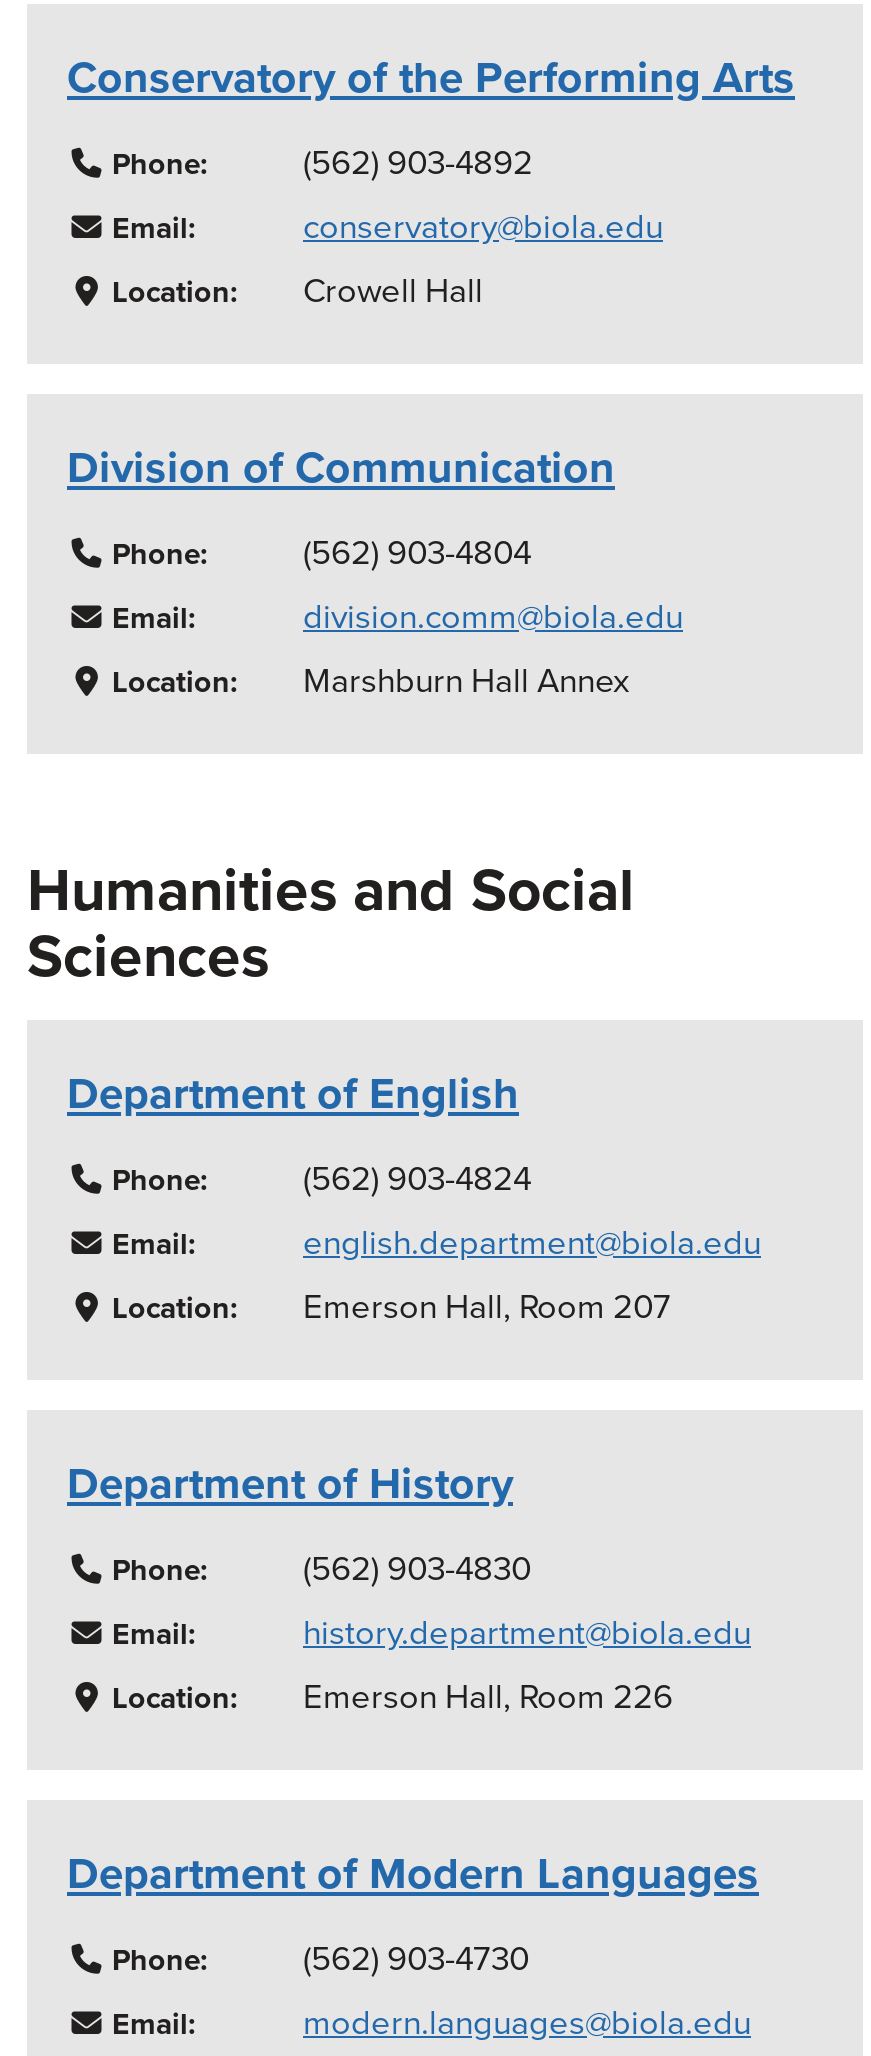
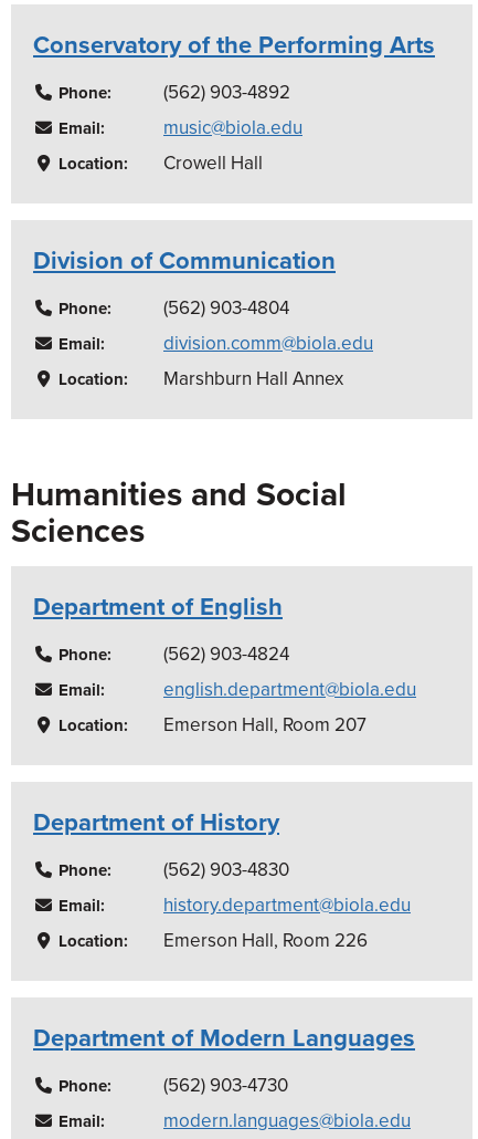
[303,206,663,248] conservatory@biola.edu -> [163,116,302,139] music@biola.edu

